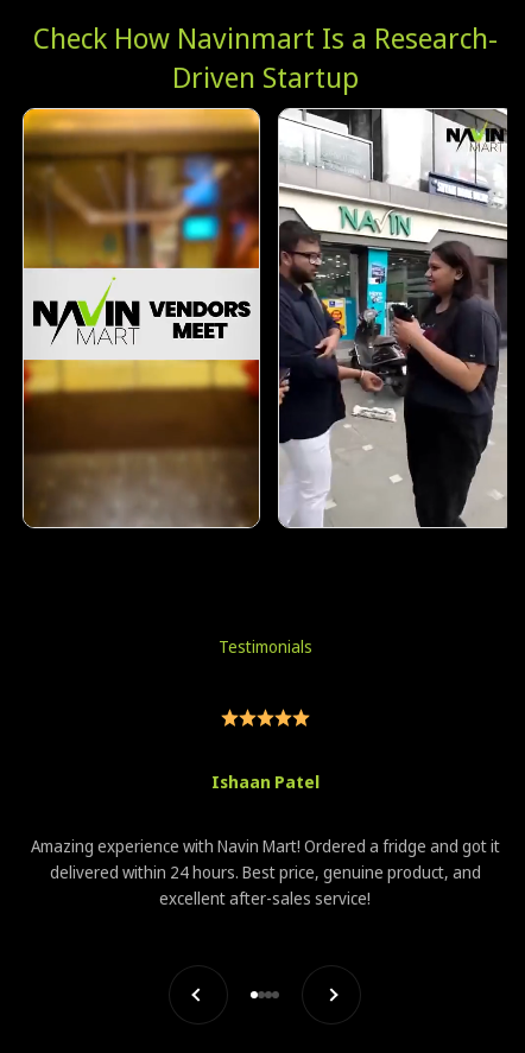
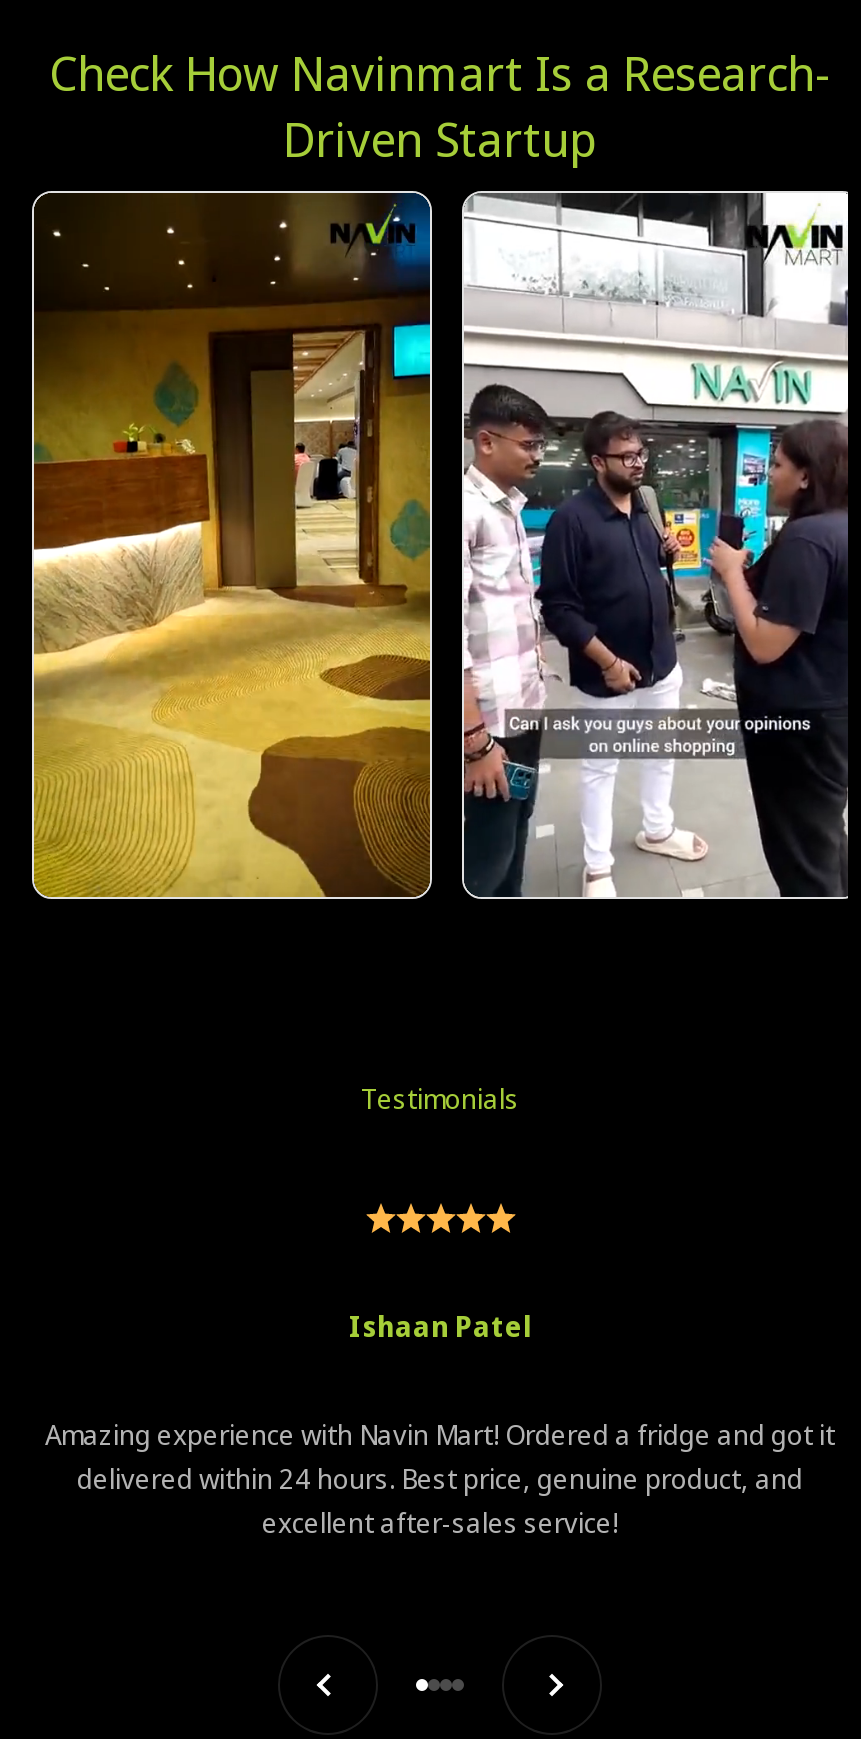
[23,108,260,528] [image] -> [32,191,432,899] [image]
[278,108,508,528] [image] -> [462,191,848,899] [image]

